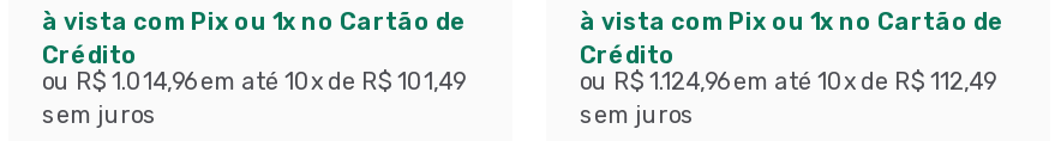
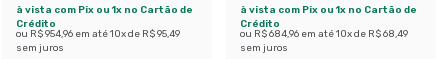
[42,67,464,93] ou R$ 1.014,96 em até 10 x de R$ 101,49 -> [16,28,180,39] ou R$ 954,96 em até 10 x de R$ 95,49
[580,67,995,93] ou R$ 1.124,96 em até 10 x de R$ 112,49 -> [240,28,408,39] ou R$ 684,96 em até 10 x de R$ 68,49

